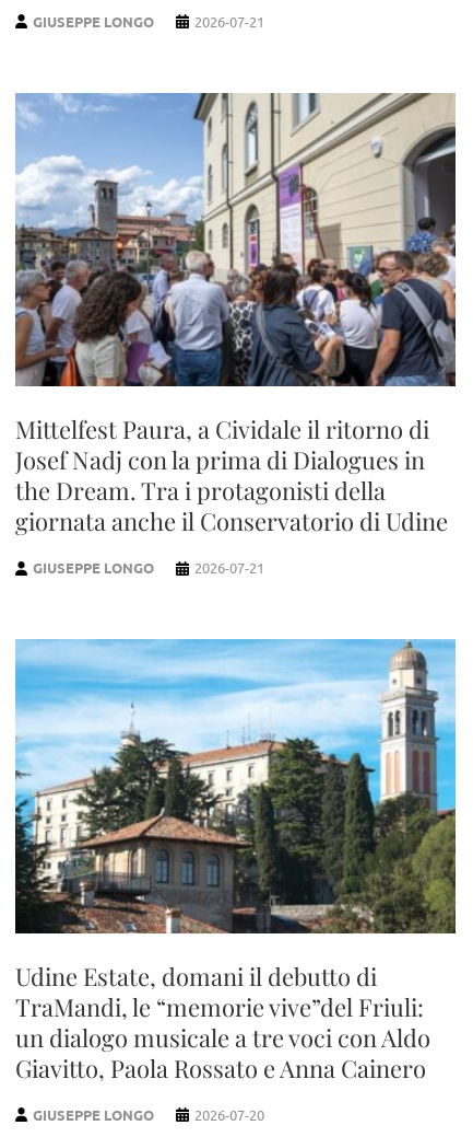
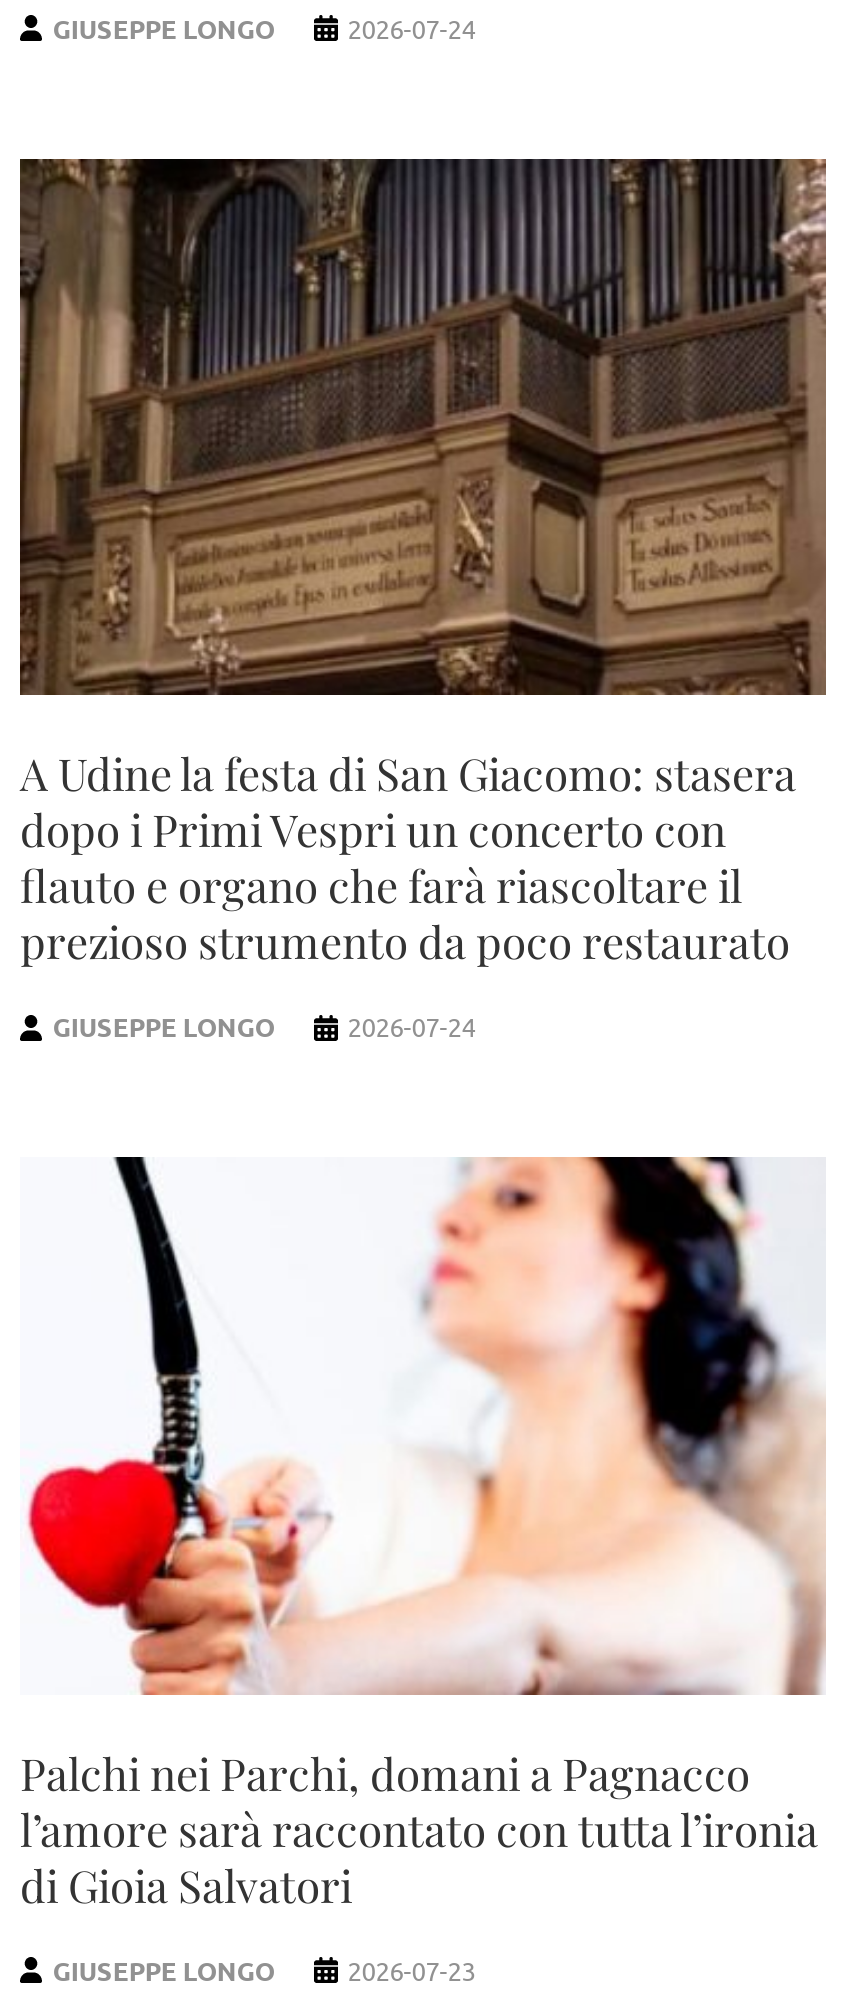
[194,11,264,30] 2026-07-21 -> [348,10,476,44] 2026-07-24
[14,92,457,538] [image] | Mittelfest Paura, a Cividale il ritorno di | Josef Nadj con la prima di Dialogues in | the Dream. Tra i protagonisti della | giornata anche il Conservatorio di Udine -> [18,157,828,971] [image] | A Udine la festa di San Giacomo: stasera | dopo i Primi Vespri un concerto con | flauto e organo che farà riascoltare il | prezioso strumento da poco restaurato
[194,558,264,577] 2026-07-21 -> [348,1009,476,1043] 2026-07-24
[14,638,457,1084] [image] | Udine Estate, domani il debutto di | TraMandi, le “memorie vive”del Friuli: | un dialogo musicale a tre voci con Aldo | Giavitto, Paola Rossato e Anna Cainero -> [20,1155,826,1915] [image] | Palchi nei Parchi, domani a Pagnacco | l’amore sarà raccontato con tutta l’ironia | di Gioia Salvatori
[194,1105,264,1124] 2026-07-20 -> [348,1953,476,1987] 2026-07-23

